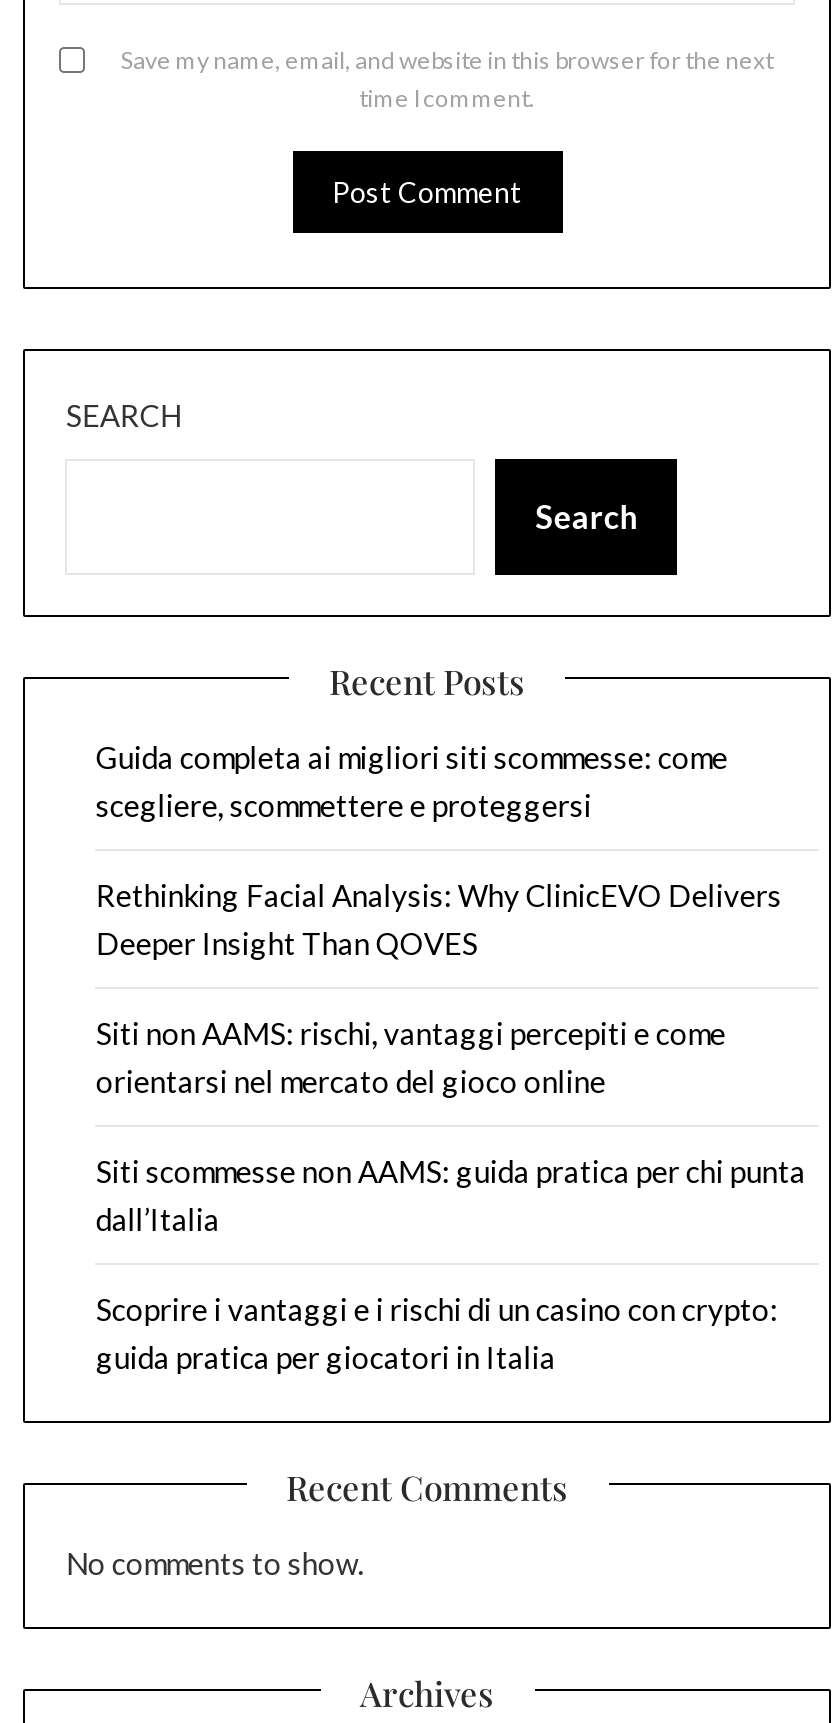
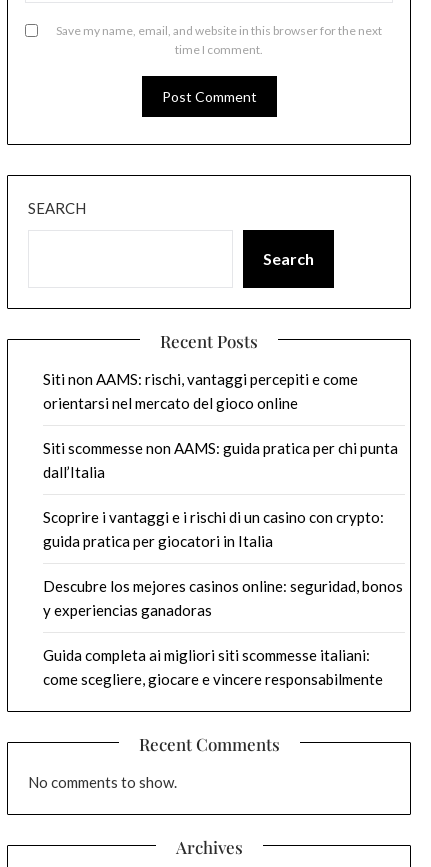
[96,738,782,960] Guida completa ai migliori siti scommesse: come | scegliere, scommettere e proteggersi | Rethinking Facial Analysis: Why ClinicEVO Delivers | Deeper Insight Than QOVES -> none
moved [96,1014,806,1374] -> [43,369,398,549]: Siti non AAMS: rischi, vantaggi percepiti e come | orientarsi nel mercato del gioco online | Siti scommesse non AAMS: guida pratica per chi punta | dall’Italia | Scoprire i vantaggi e i rischi di un casino con crypto: | guida pratica per giocatori in Italia
none -> [43,576,403,687] Descubre los mejores casinos online: seguridad, bonos | y experiencias ganadoras | Guida completa ai migliori siti scommesse italiani: | come scegliere, giocare e vincere responsabilmente

